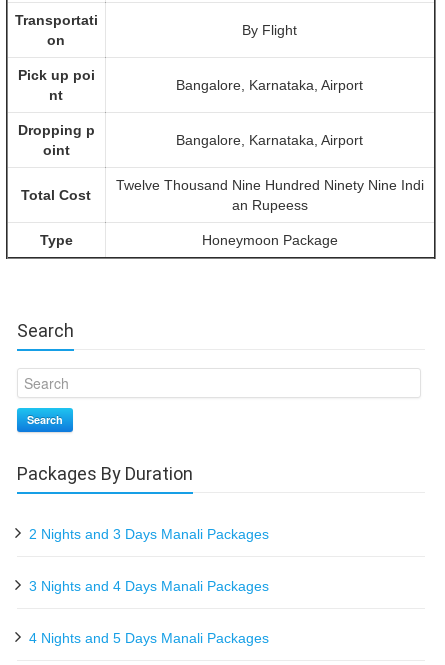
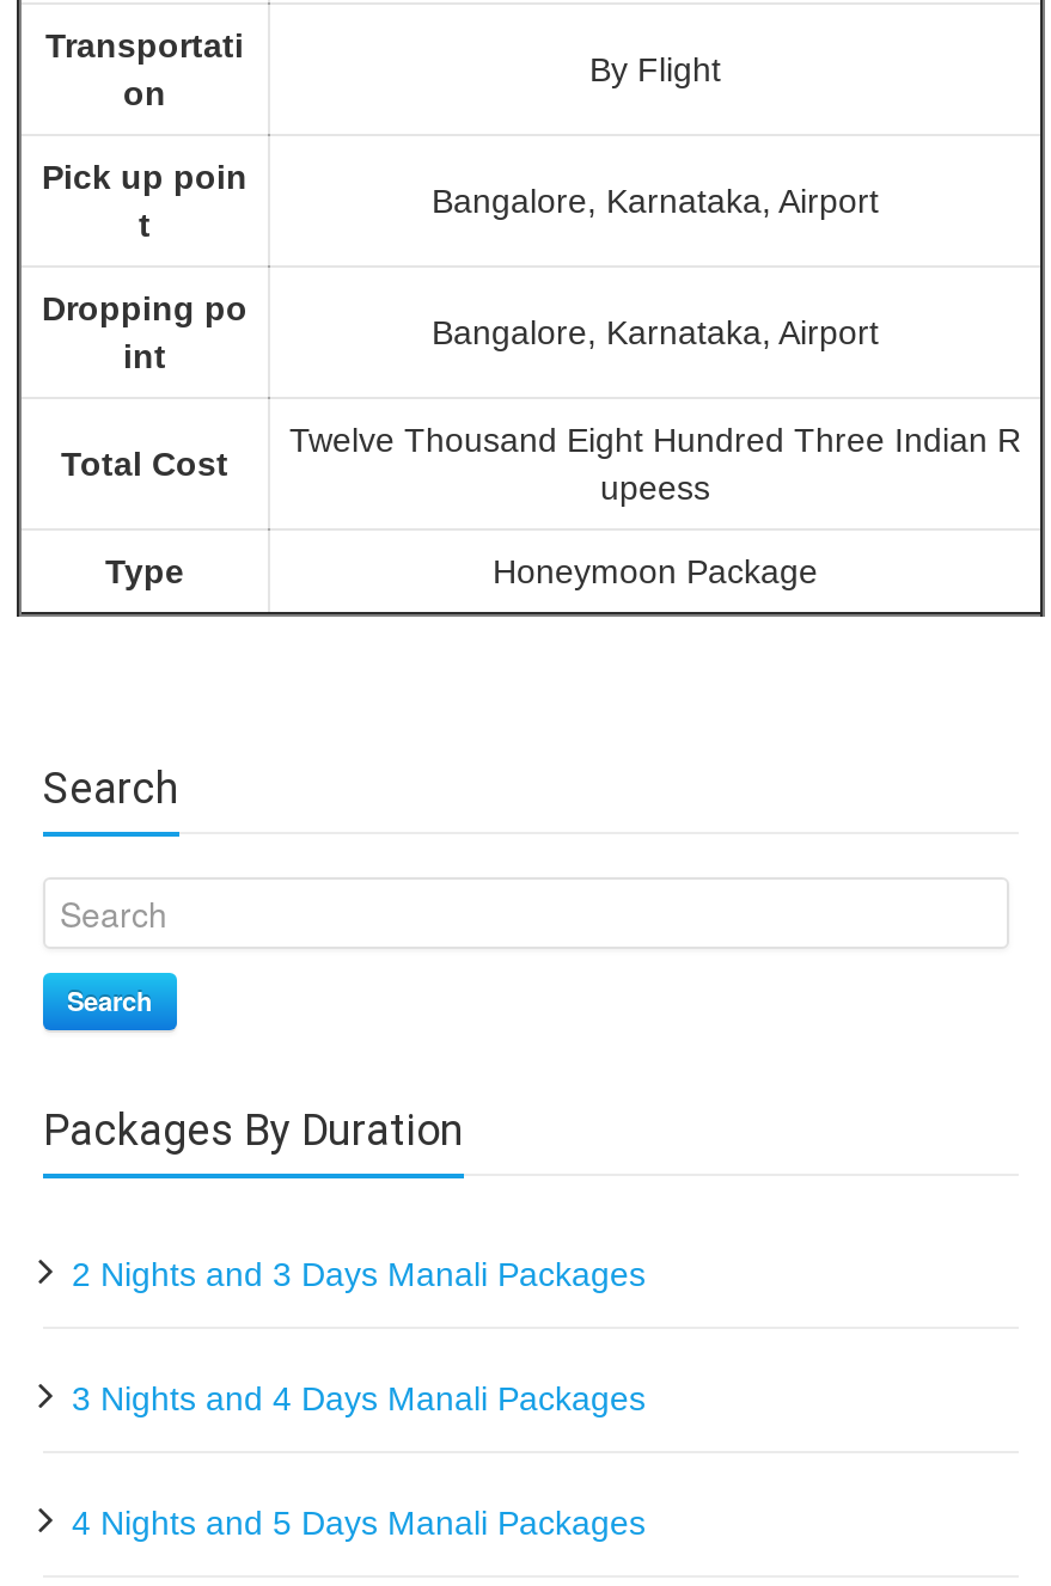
[116,177,424,213] Twelve Thousand Nine Hundred Ninety Nine Indi | an Rupeess -> [289,421,1021,507] Twelve Thousand Eight Hundred Three Indian R | upeess

